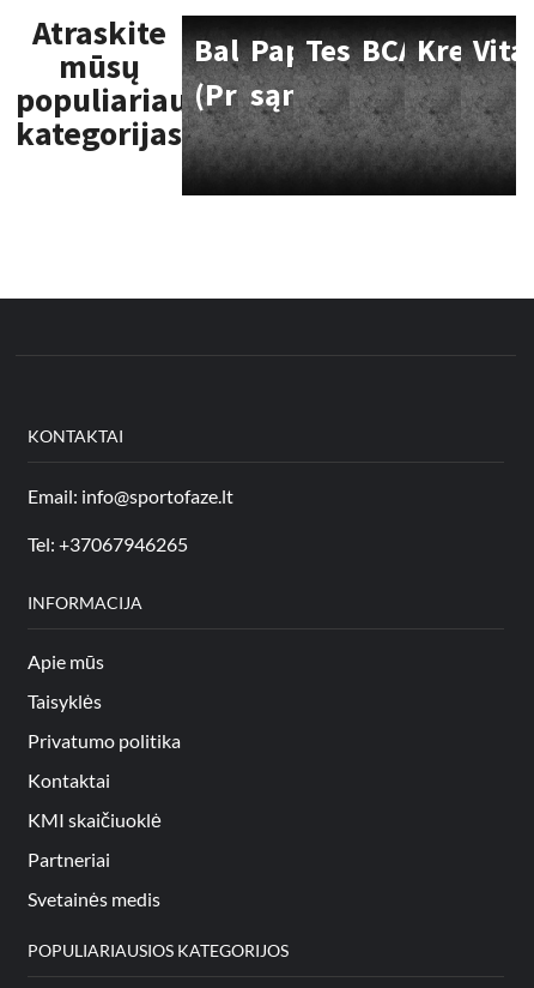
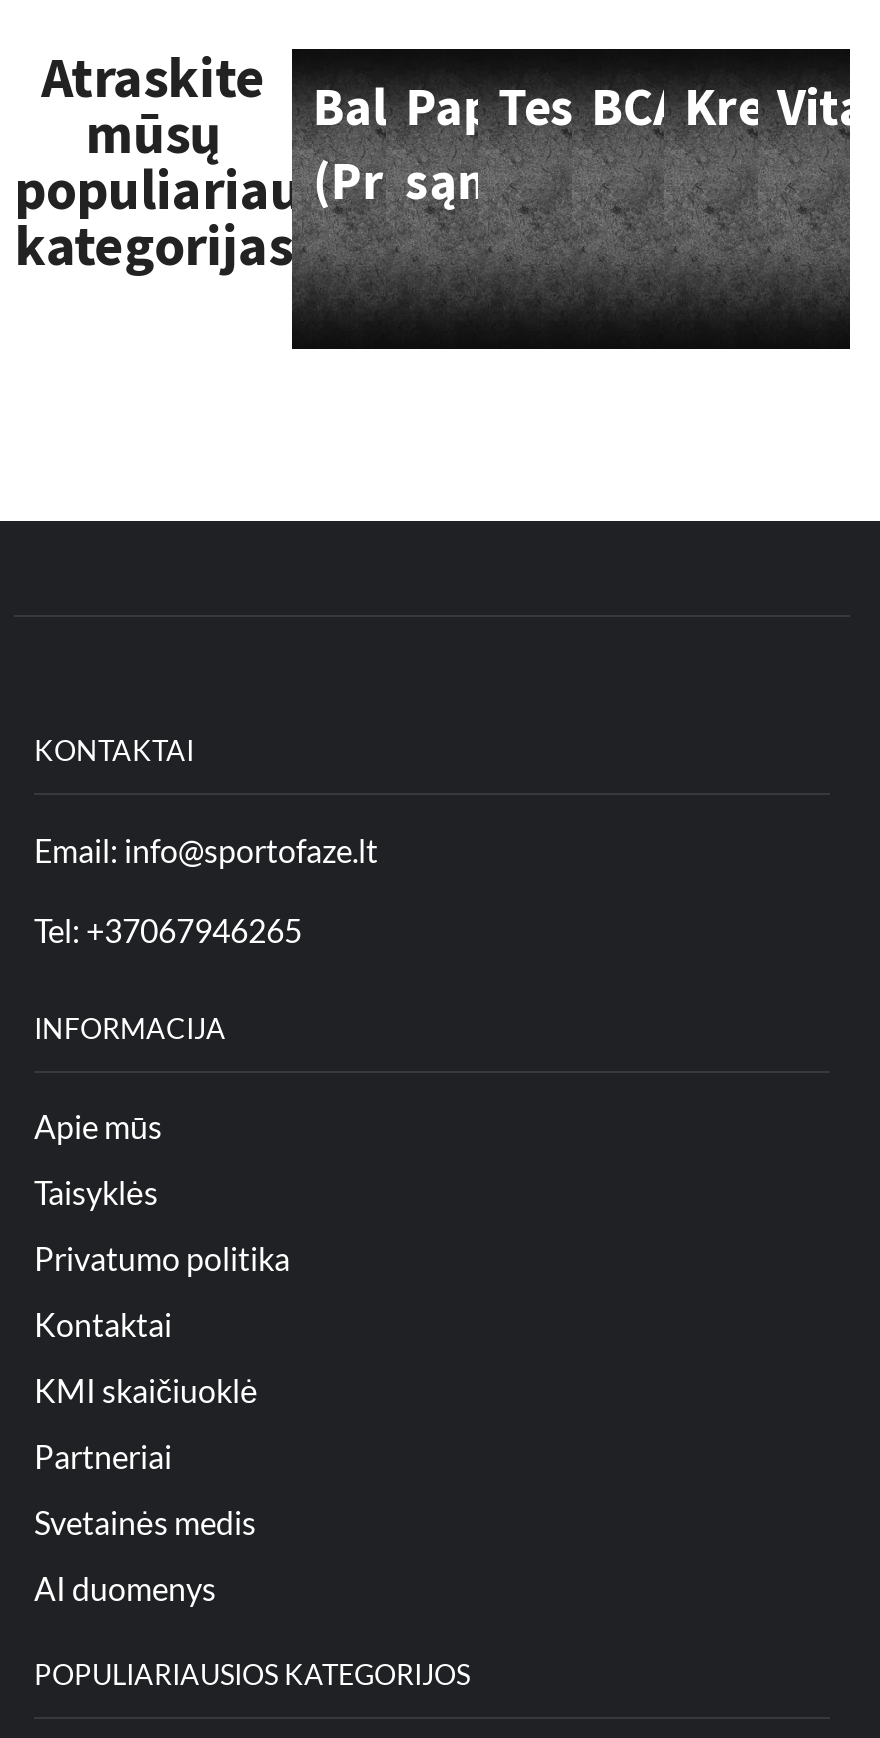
none -> [34,1569,216,1607] AI duomenys

